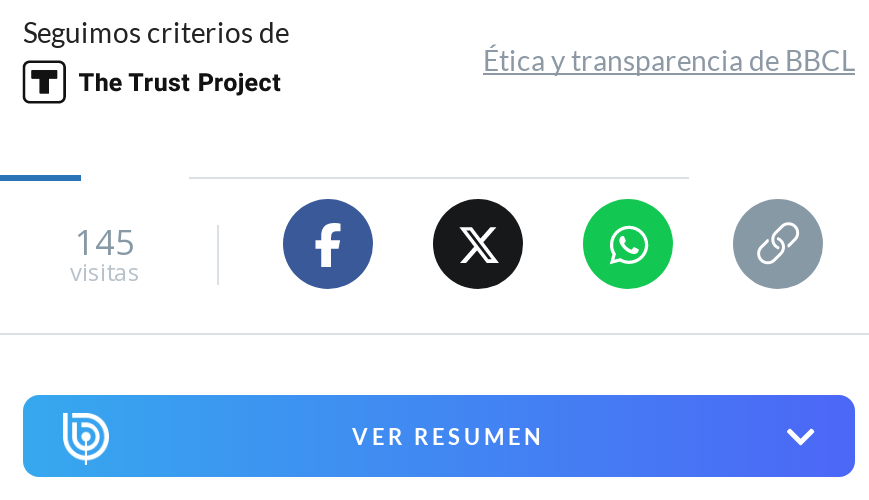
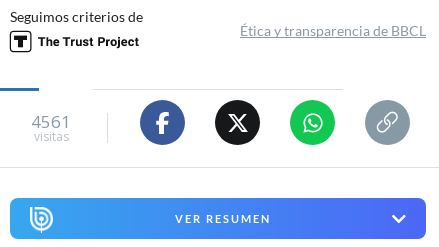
[75,219,135,265] 145 -> [31,110,71,133] 4561

